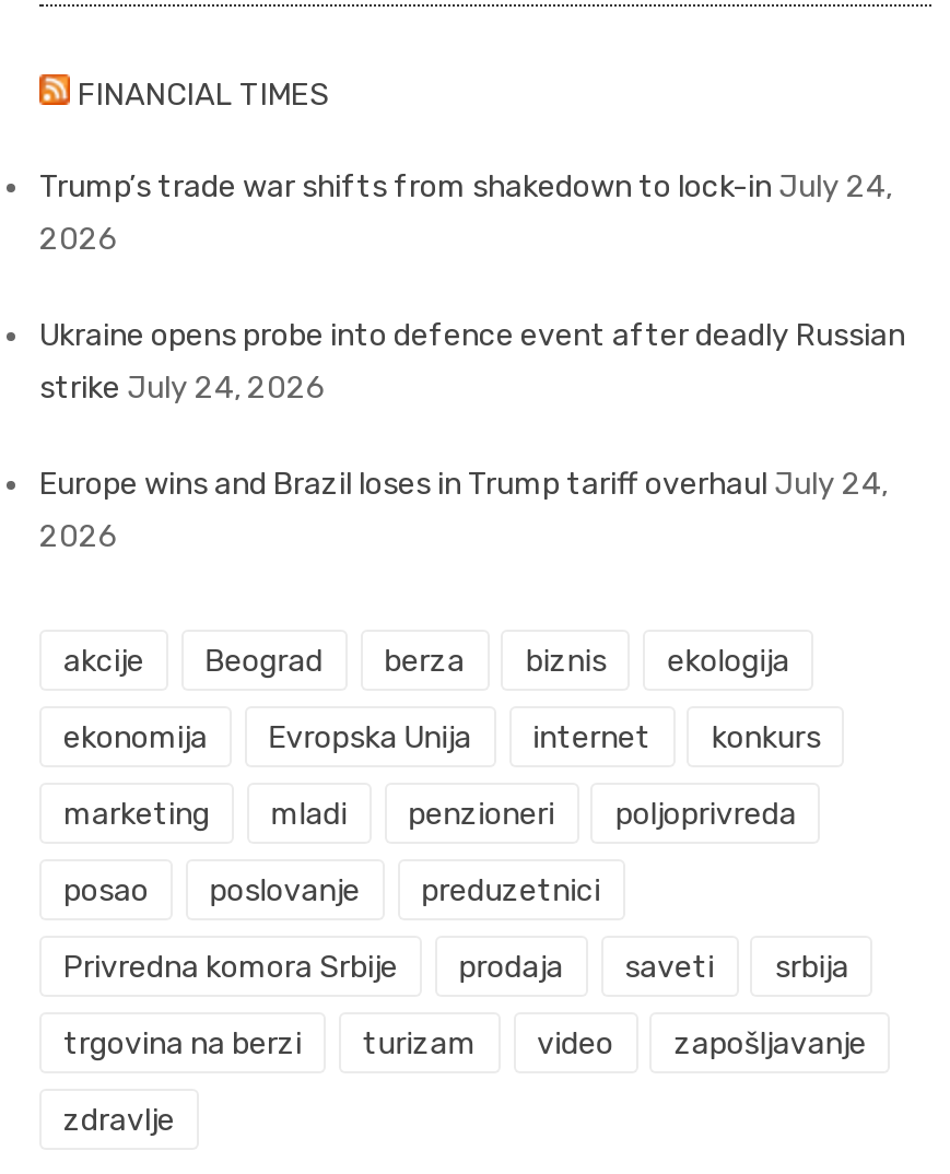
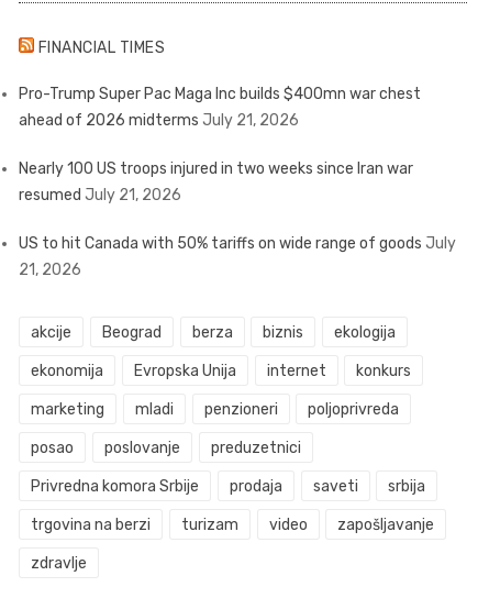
[39,169,892,258] Trump’s trade war shifts from shakedown to lock-in July 24, | 2026 -> [19,85,421,130] Pro-Trump Super Pac Maga Inc builds $400mn war chest | ahead of 2026 midterms July 21, 2026
[39,317,905,407] Ukraine opens probe into defence event after deadly Russian | strike July 24, 2026 -> [19,160,413,205] Nearly 100 US troops injured in two weeks since Iran war | resumed July 21, 2026
[39,466,888,556] Europe wins and Brazil loses in Trump tariff overhaul July 24, | 2026 -> [19,234,456,279] US to hit Canada with 50% tariffs on wide range of goods July | 21, 2026

